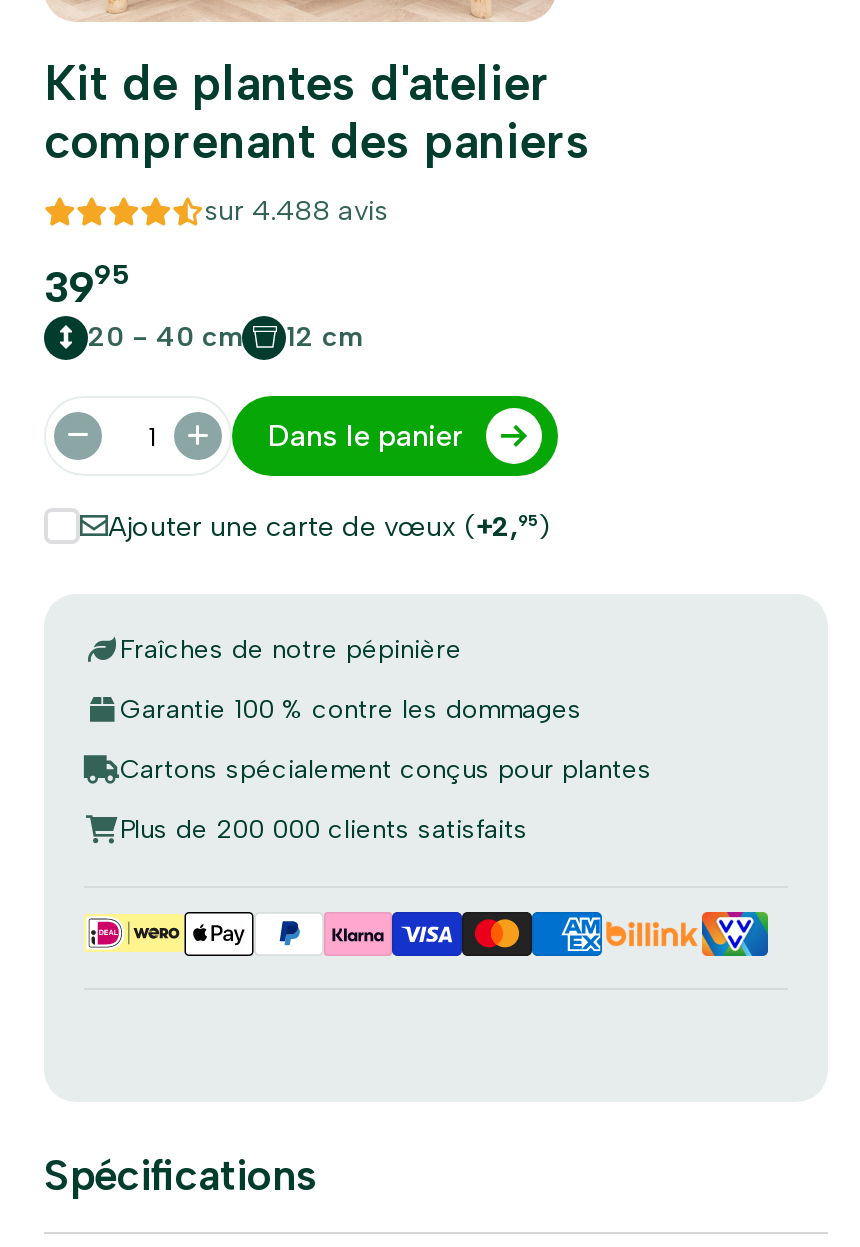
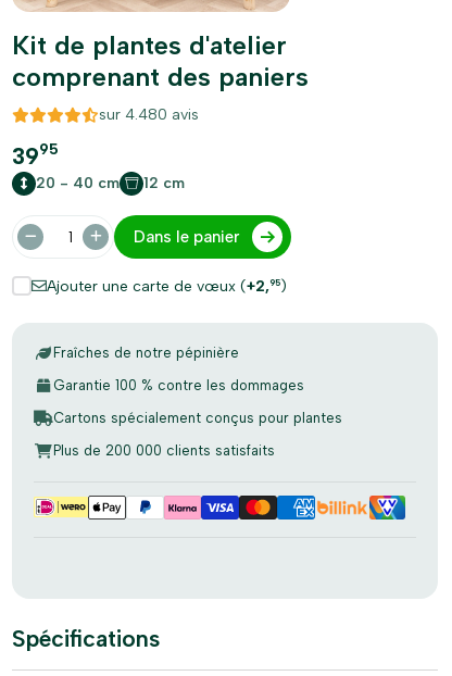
[204,194,388,228] sur 4.488 avis -> [99,105,199,124] sur 4.480 avis

